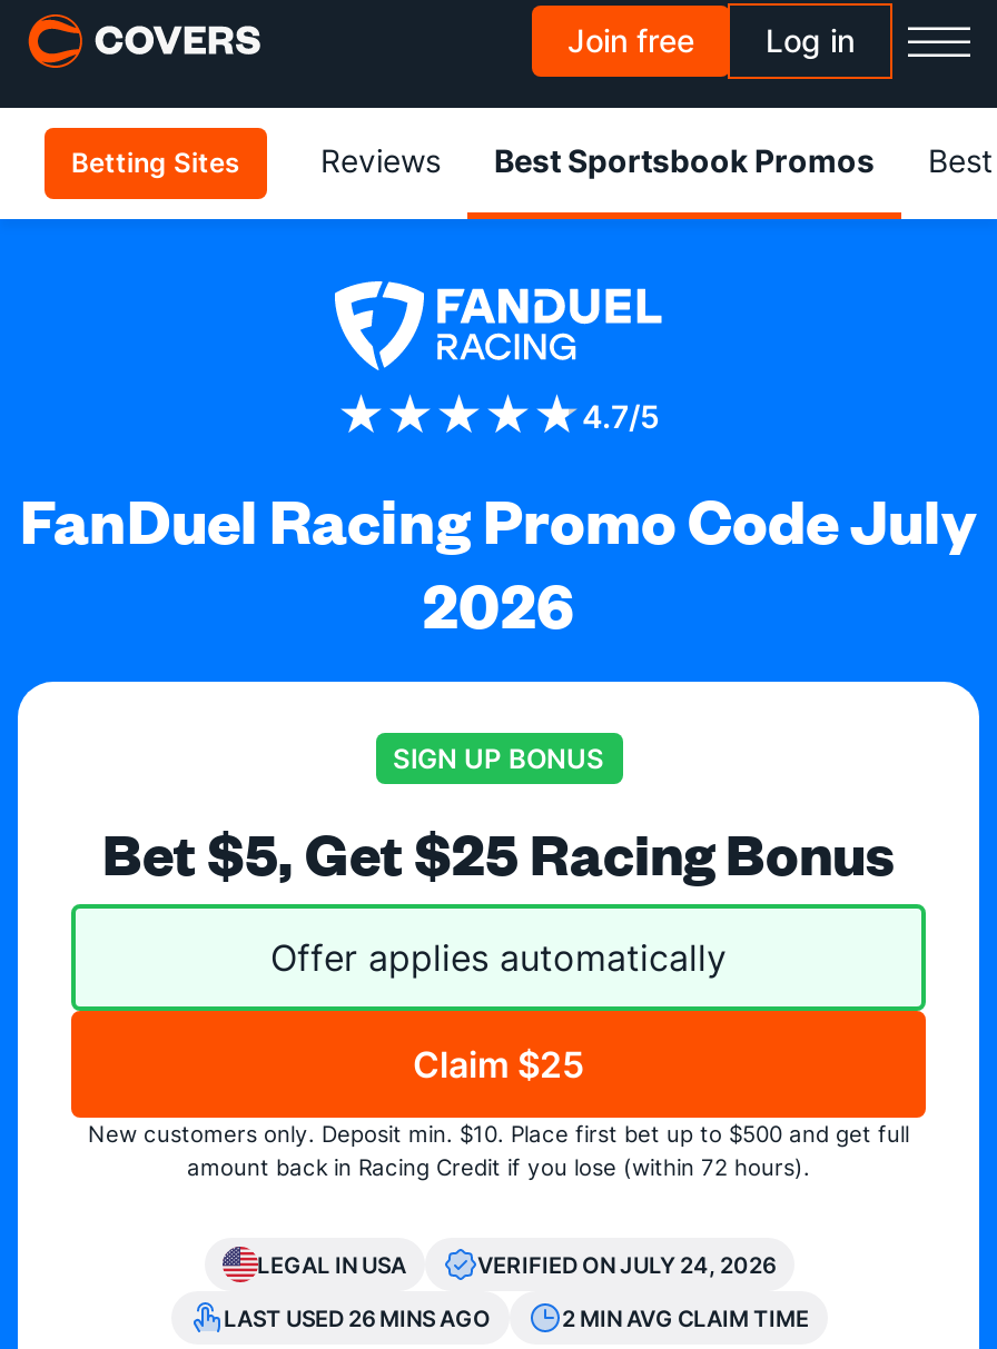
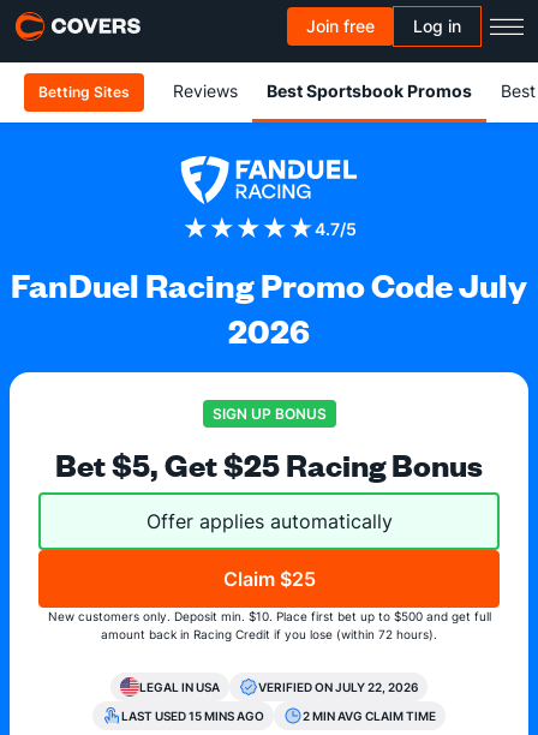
[477,1251,776,1278] VERIFIED ON JULY 24, 2026 -> [258,680,418,694] VERIFIED ON JULY 22, 2026
[224,1305,491,1331] LAST USED 26 MINS AGO -> [121,709,264,723] LAST USED 15 MINS AGO

